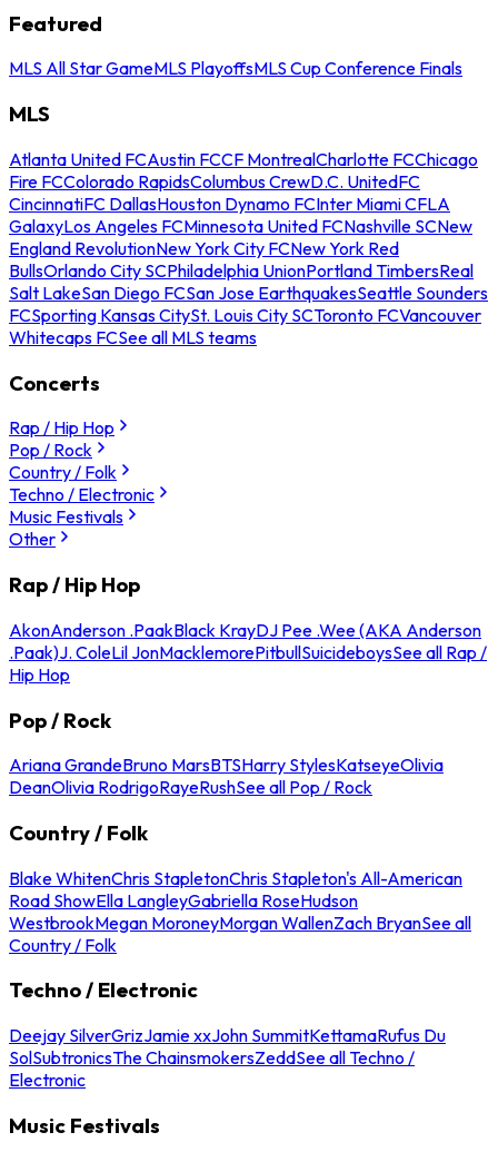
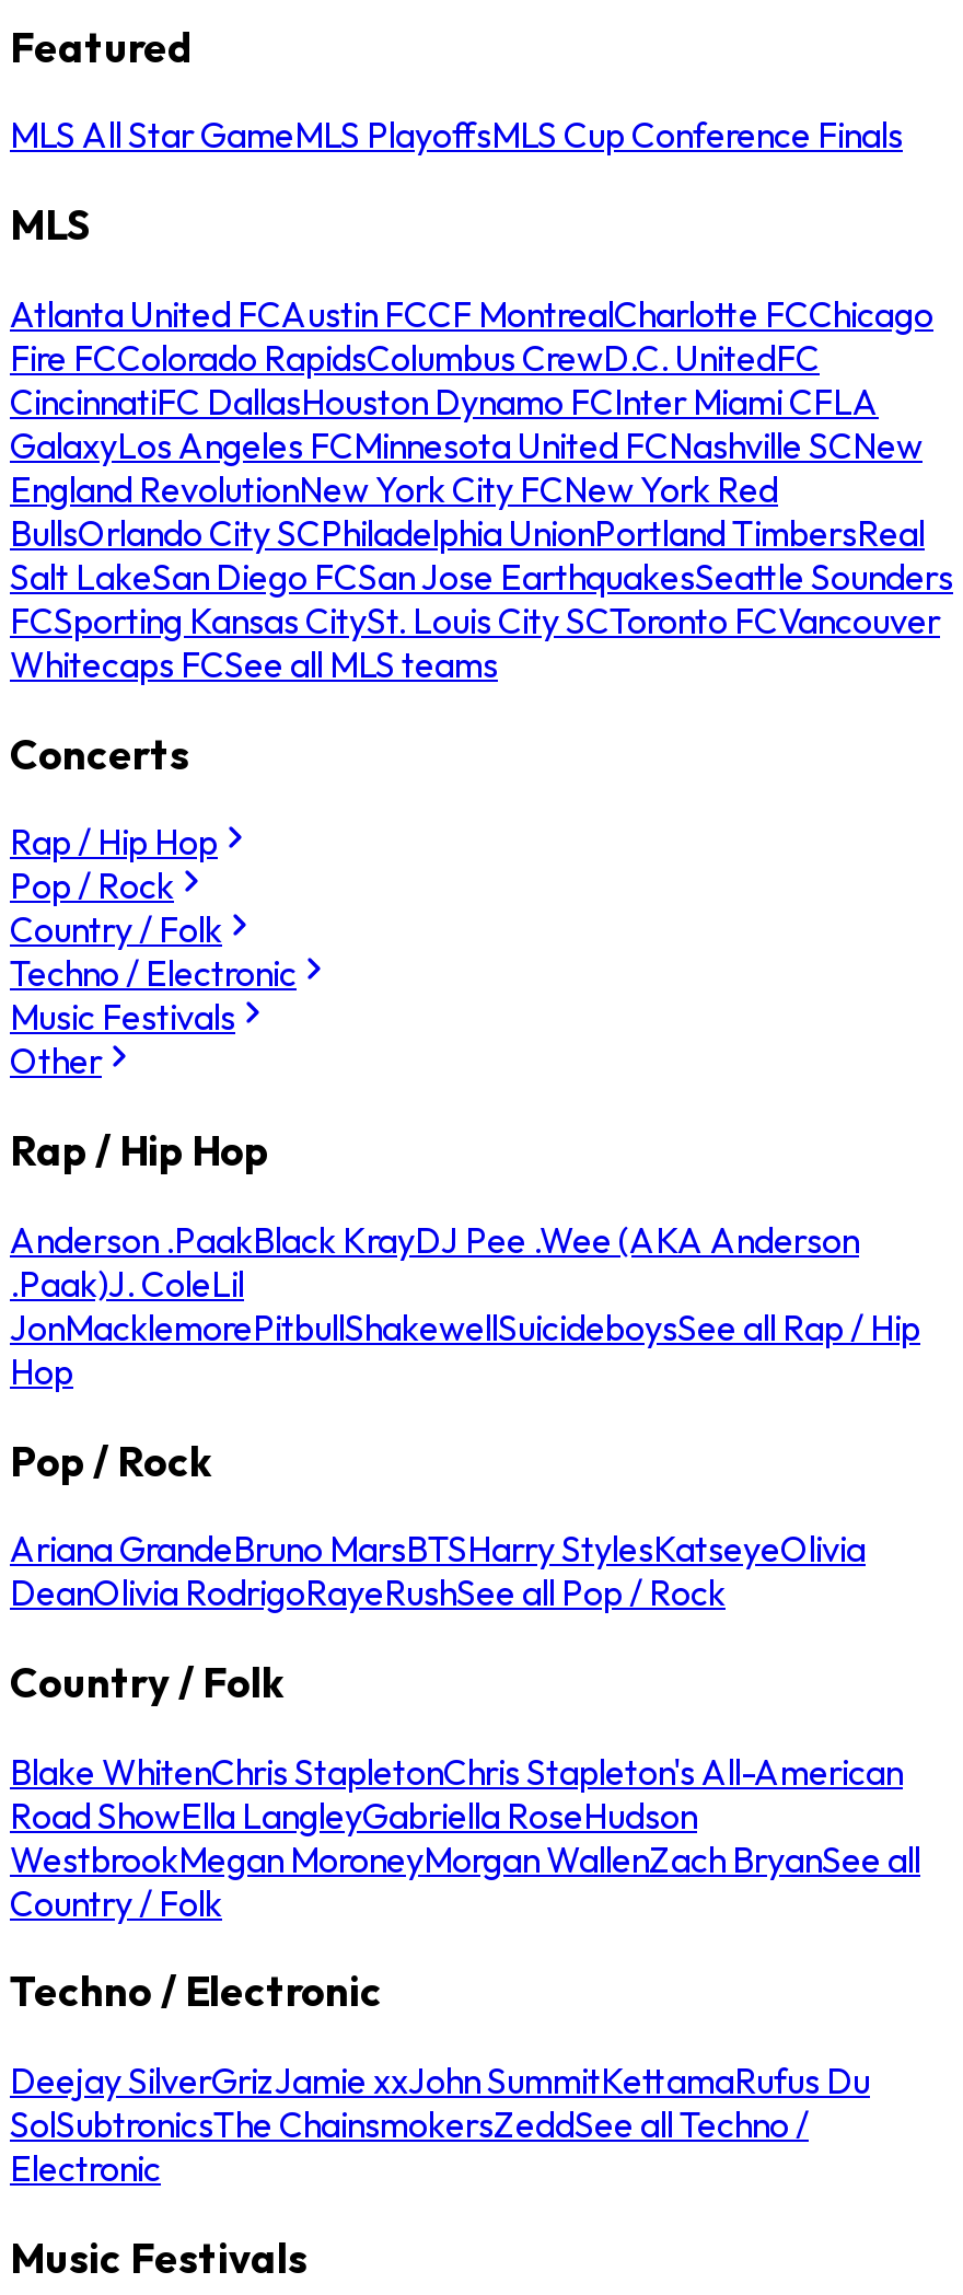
[9,619,487,685] AkonAnderson .PaakBlack KrayDJ Pee .Wee (AKA Anderson | .Paak)J. ColeLil JonMacklemorePitbullSuicideboysSee all Rap / | Hip Hop -> [10,1218,920,1393] Anderson .PaakBlack KrayDJ Pee .Wee (AKA Anderson | .Paak)J. ColeLil | JonMacklemorePitbullShakewellSuicideboysSee all Rap / Hip | Hop

